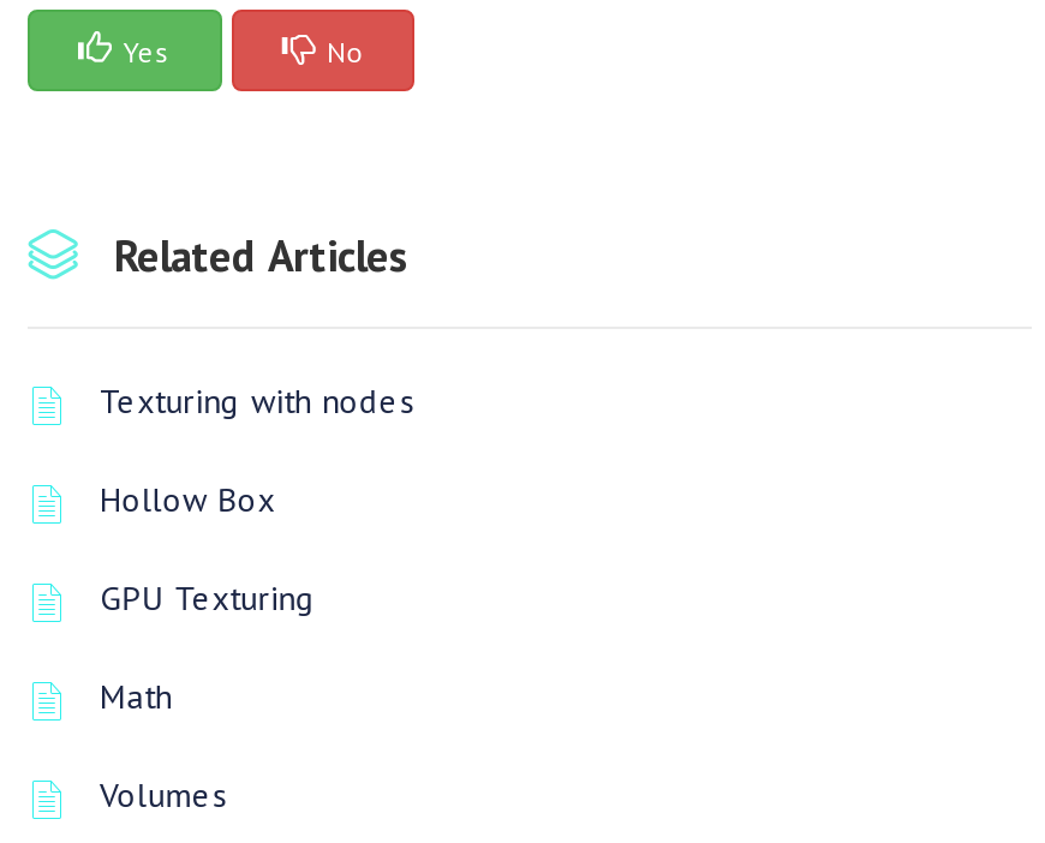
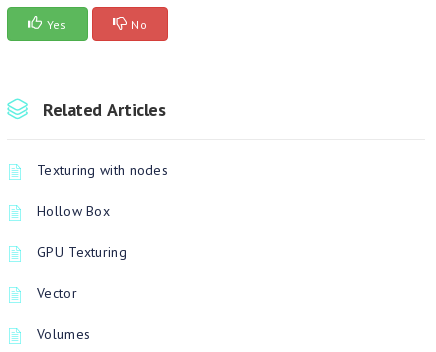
[100,674,172,717] Math -> [37,284,77,302] Vector

